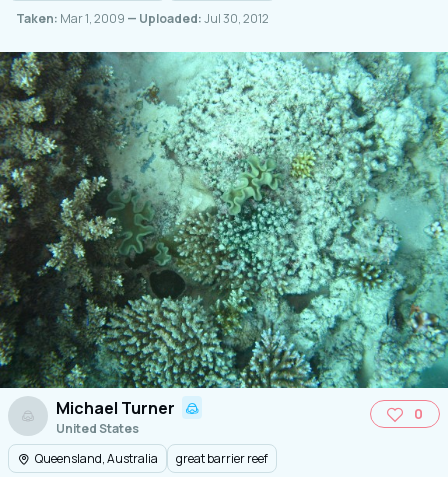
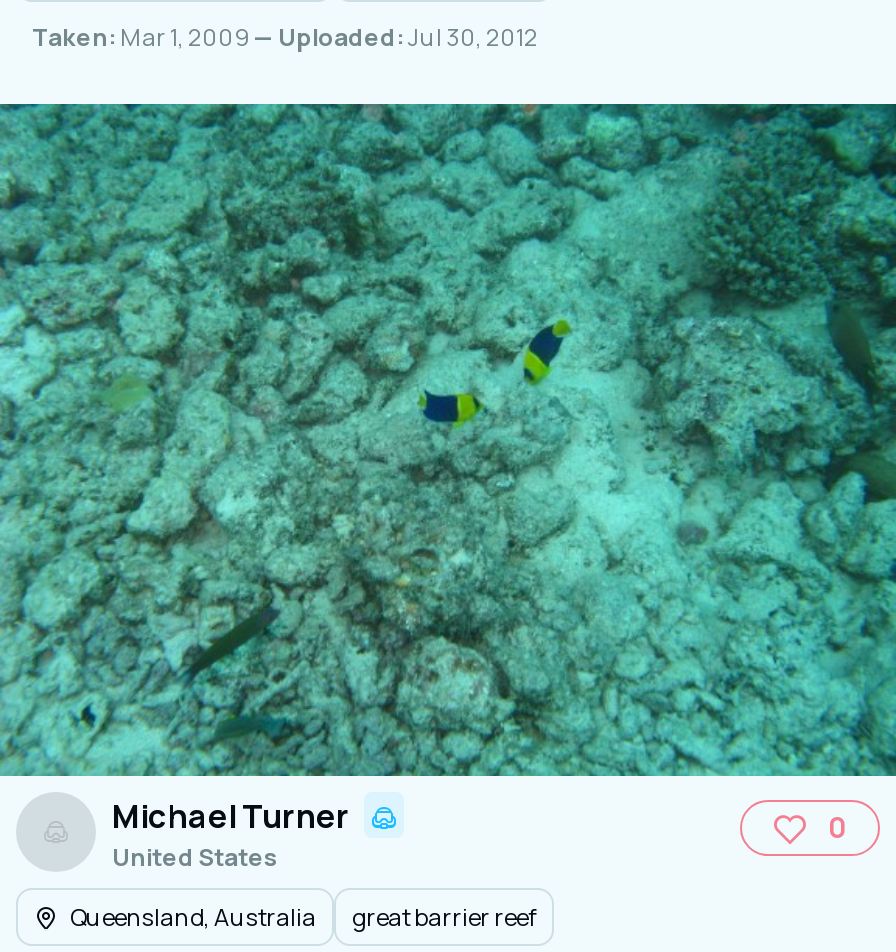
[3,51,445,389] [image] -> [6,102,890,778] [image]

